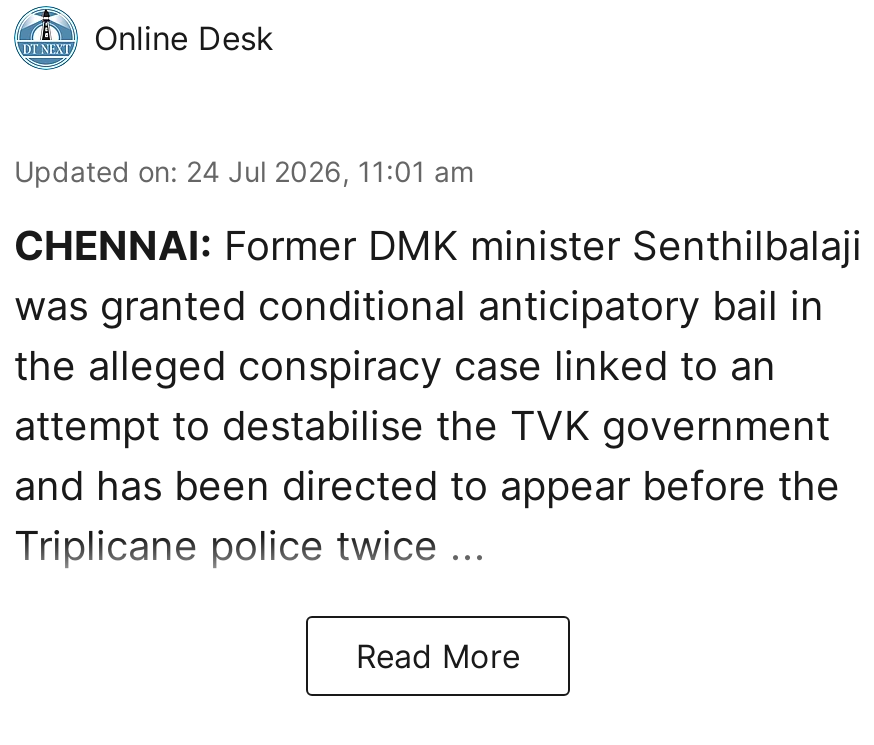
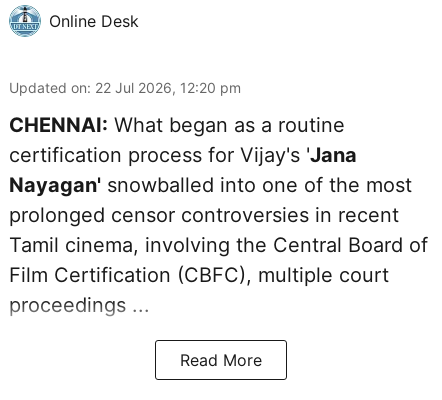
[14,155,474,189] Updated on: 24 Jul 2026, 11:01 am -> [9,79,241,96] Updated on: 22 Jul 2026, 12:20 pm
[14,223,862,571] CHENNAI: Former DMK minister Senthilbalaji | was granted conditional anticipatory bail in | the alleged conspiracy case linked to an | attempt to destabilise the TVK government | and has been directed to appear before the | Triplicane police twice ... -> [9,113,428,317] CHENNAI: What began as a routine | certification process for Vijay's ' Jana | Nayagan' snowballed into one of the most | prolonged censor controversies in recent | Tamil cinema, involving the Central Board of | Film Certification (CBFC), multiple court | proceedings ...

